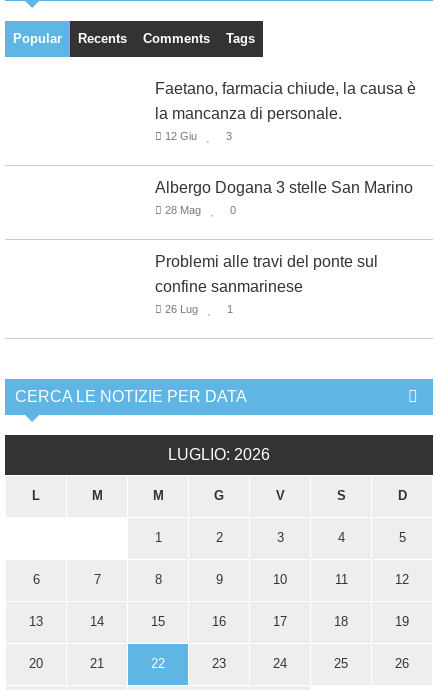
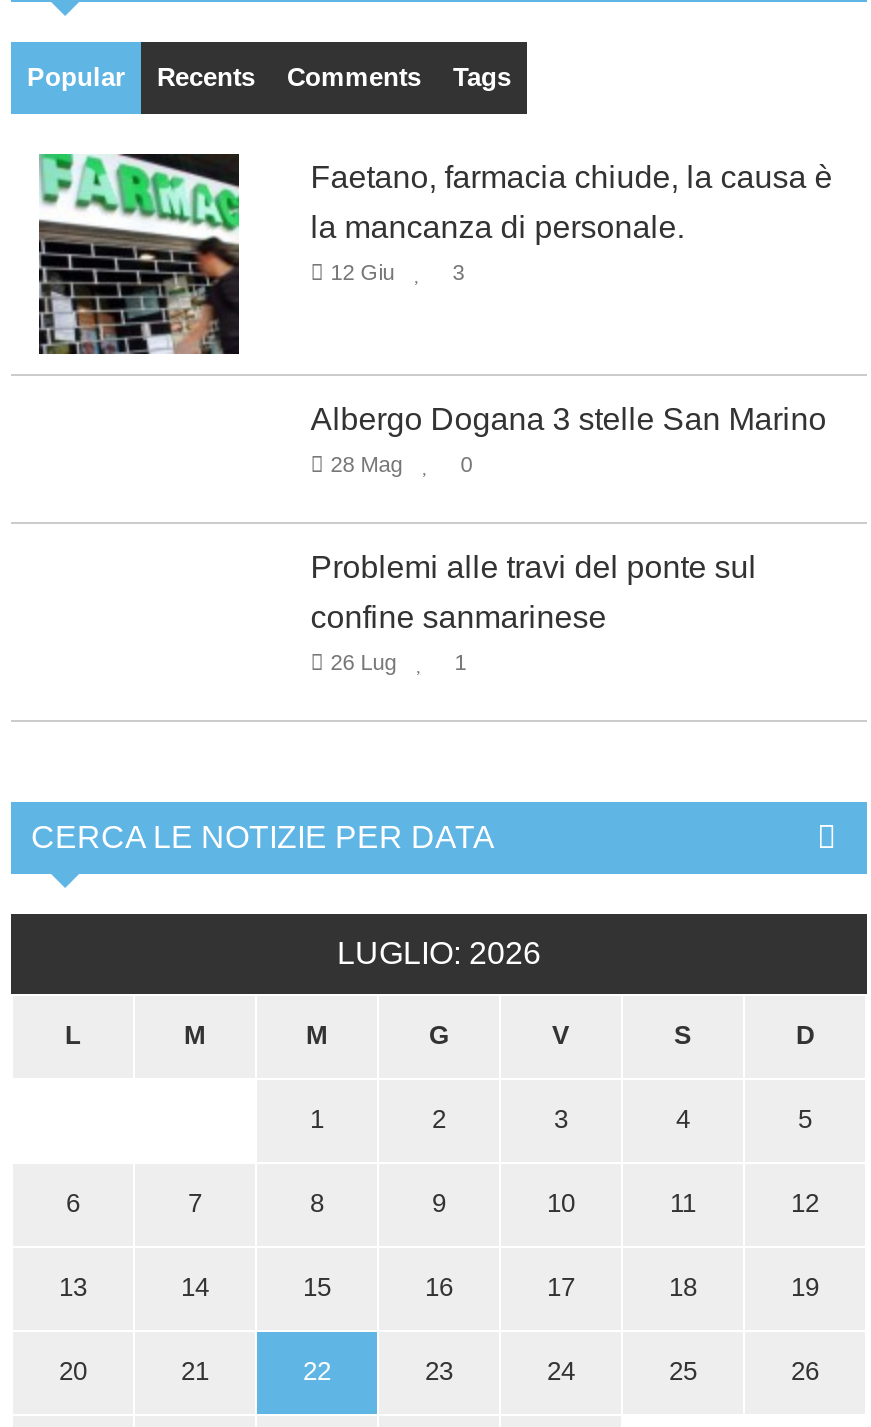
none -> [37,152,241,356] [image]

